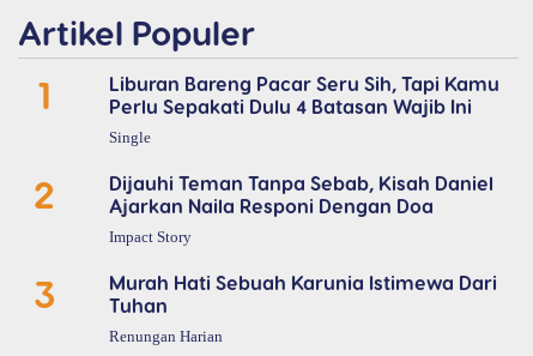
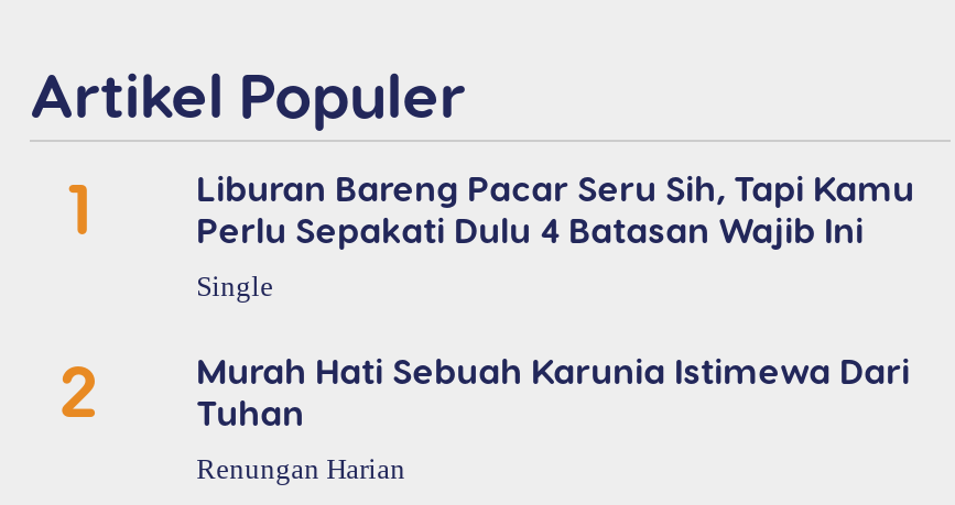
[33,172,493,315] Dijauhi Teman Tanpa Sebab, Kisah Daniel | Ajarkan Naila Responi Dengan Doa | Impact Story | 3 -> none

